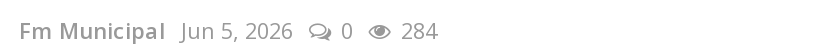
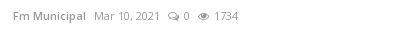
[19,15,293,45] Fm Municipal Jun 5, 2026 -> [13,8,160,23] Fm Municipal Mar 10, 2021
[401,15,437,45] 284 -> [214,8,238,23] 1734

